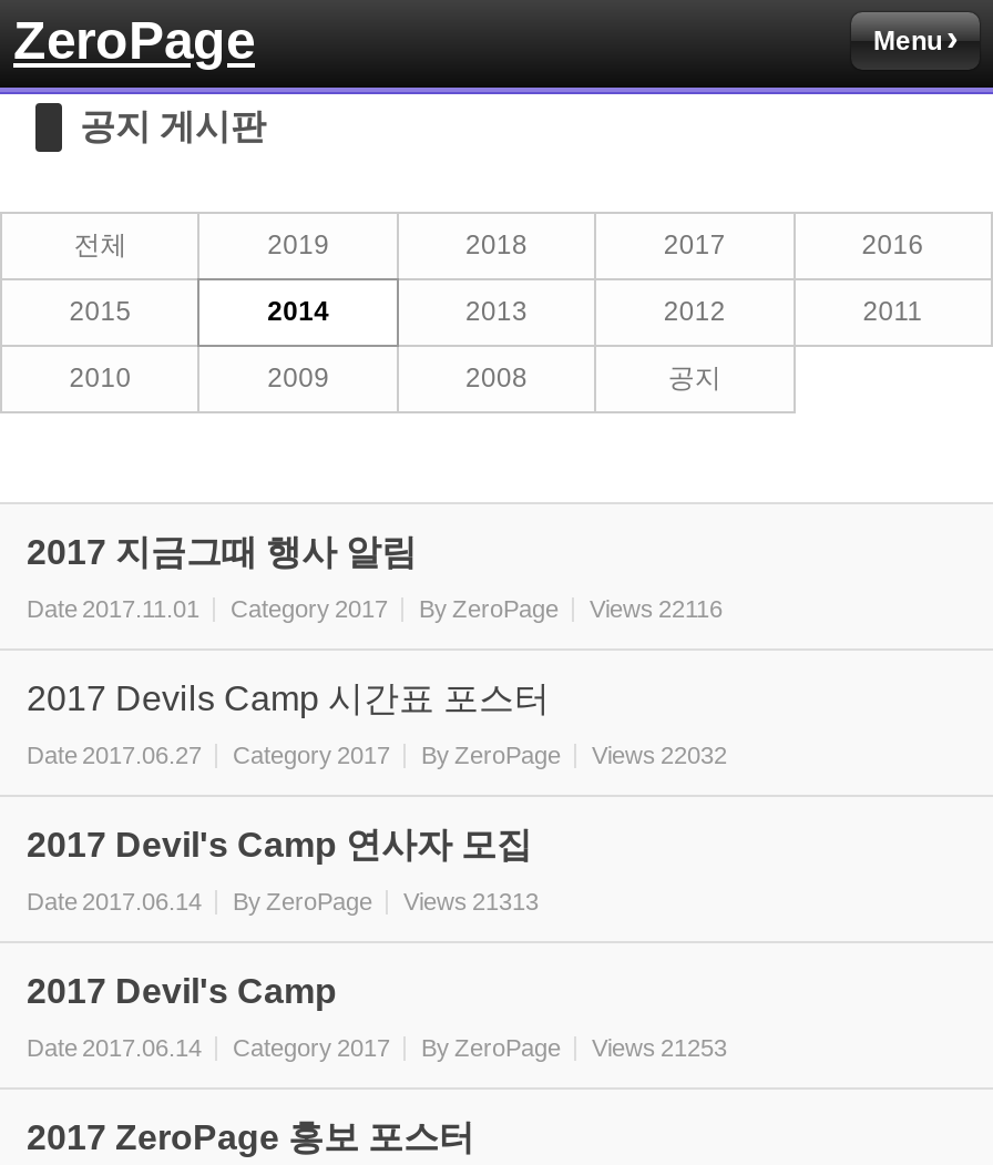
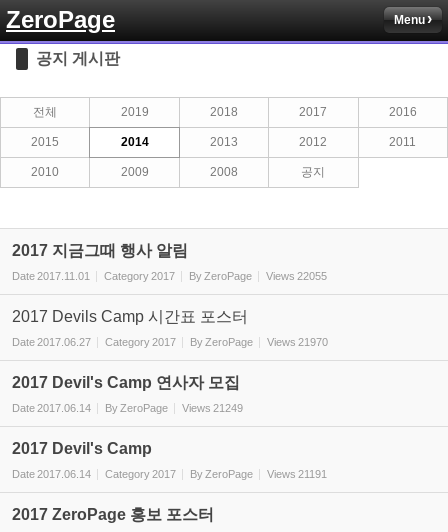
[27,595,723,622] Date 2017.11.01 Category 2017 By ZeroPage Views 22116 -> [12,270,327,282] Date 2017.11.01 Category 2017 By ZeroPage Views 22055
[27,742,727,768] Date 2017.06.27 Category 2017 By ZeroPage Views 22032 -> [12,336,328,348] Date 2017.06.27 Category 2017 By ZeroPage Views 21970
[27,888,539,914] Date 2017.06.14 By ZeroPage Views 21313 -> [12,402,243,414] Date 2017.06.14 By ZeroPage Views 21249
[27,1034,727,1061] Date 2017.06.14 Category 2017 By ZeroPage Views 21253 -> [12,468,327,480] Date 2017.06.14 Category 2017 By ZeroPage Views 21191

